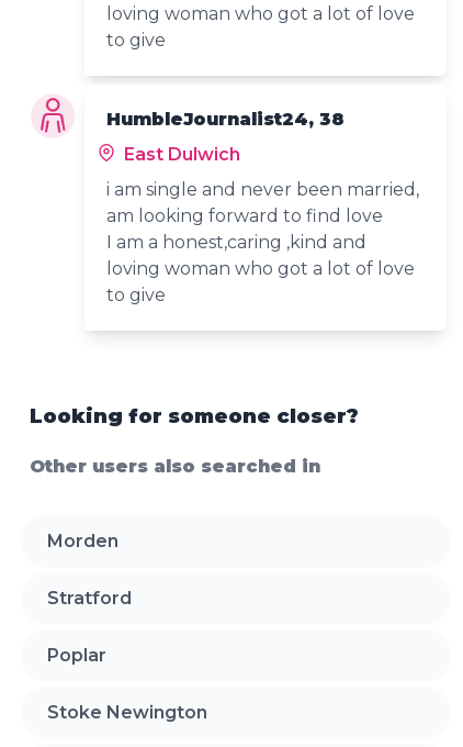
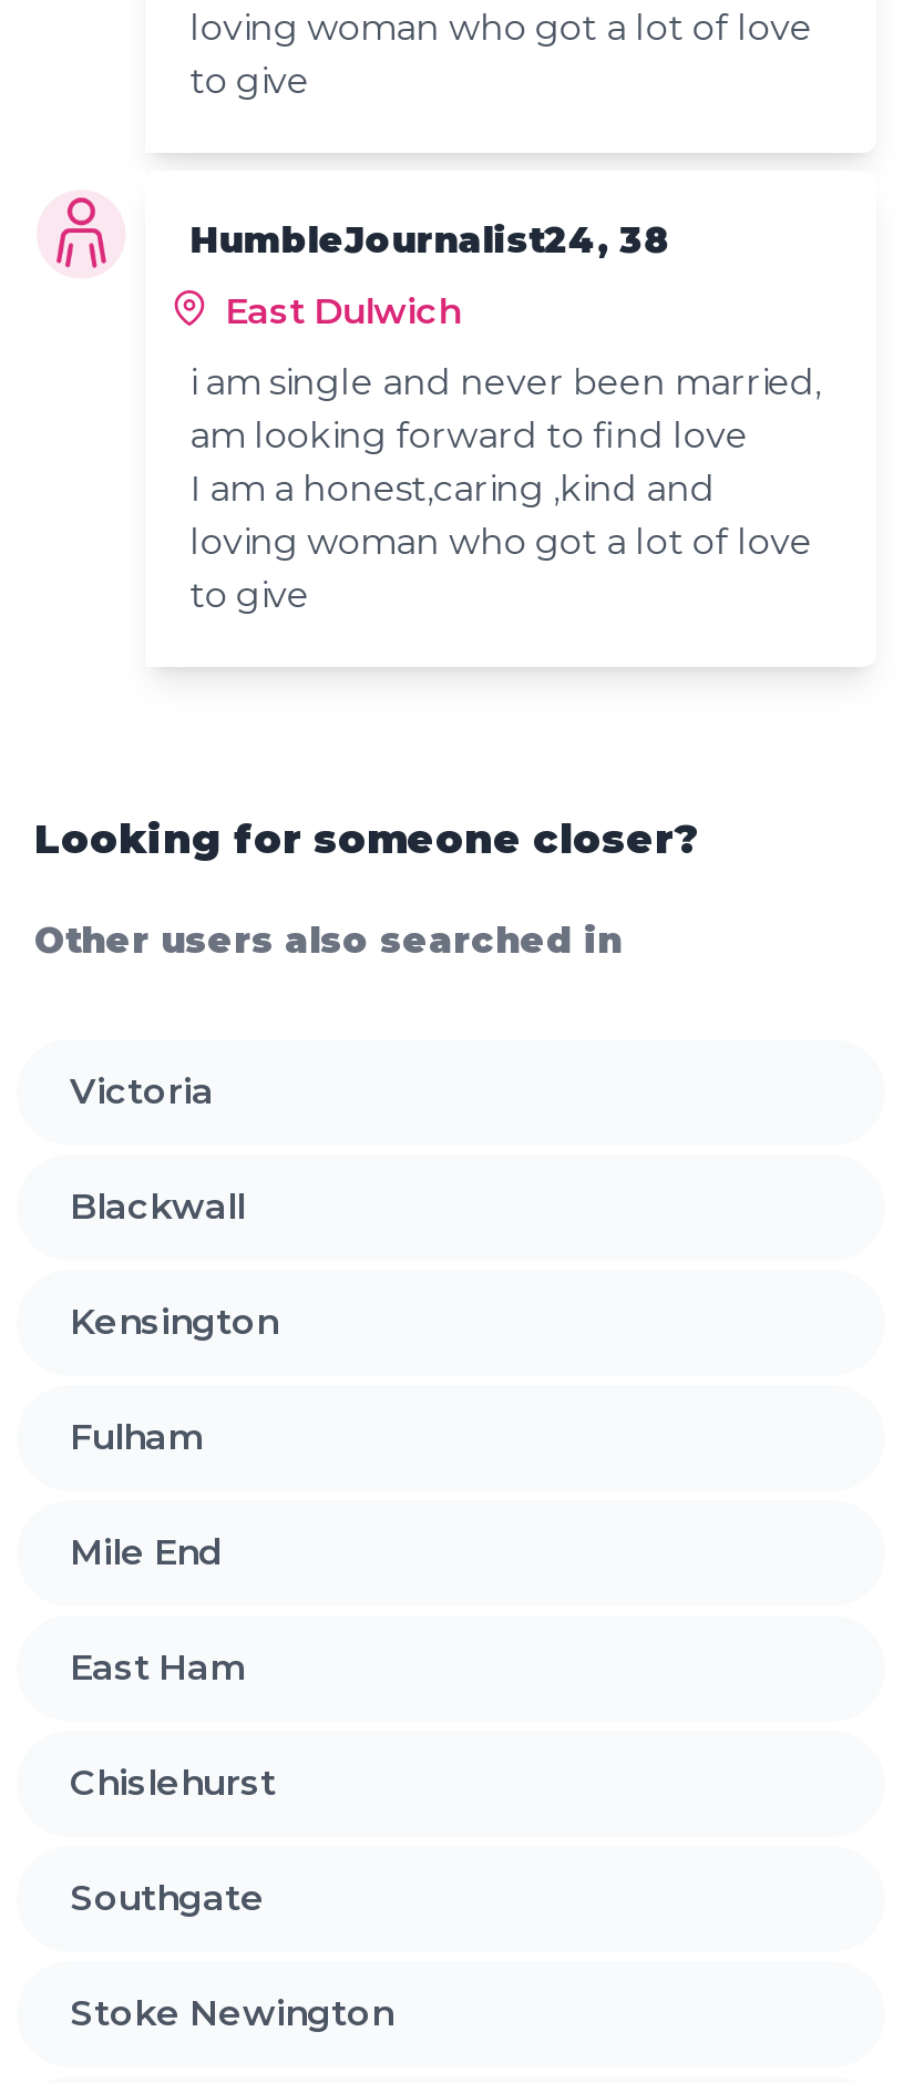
[47,530,132,665] Morden | Stratford | Poplar -> [70,1069,278,1918] Victoria | Blackwall | Kensington | Fulham | Mile End | East Ham | Chislehurst | Southgate

